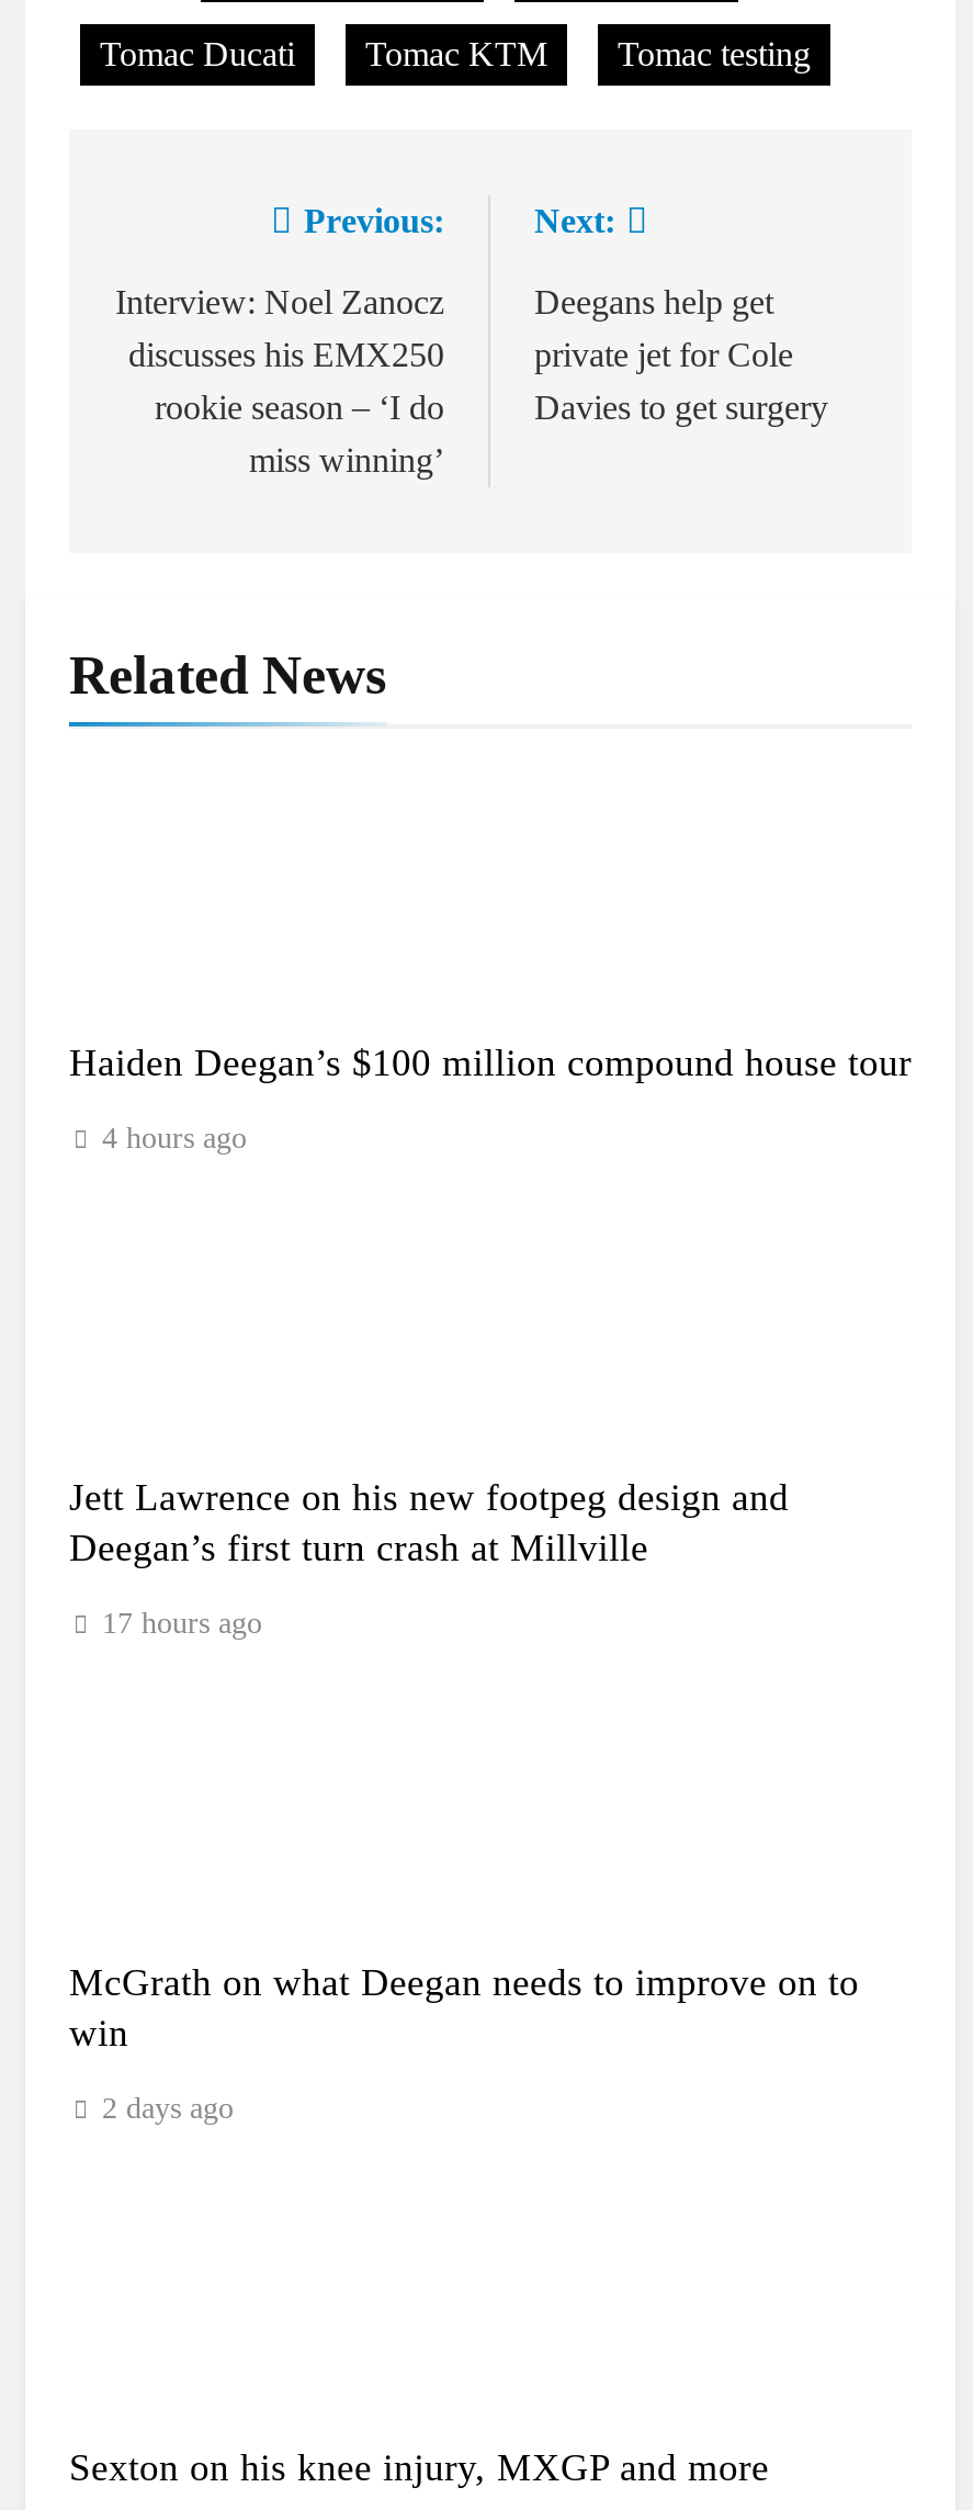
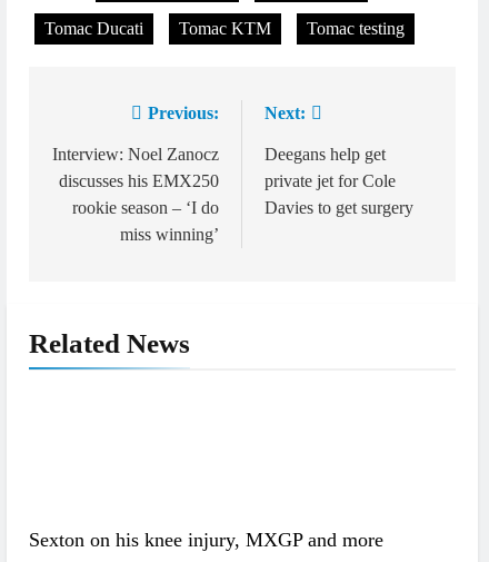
[69,1040,912,1155] Haiden Deegan’s $100 million compound house tour | 4 hours ago -> none
[69,1475,789,1640] Jett Lawrence on his new footpeg design and | Deegan’s first turn crash at Millville | 17 hours ago -> none
[69,1960,859,2125] McGrath on what Deegan needs to improve on to | win | 2 days ago -> none

